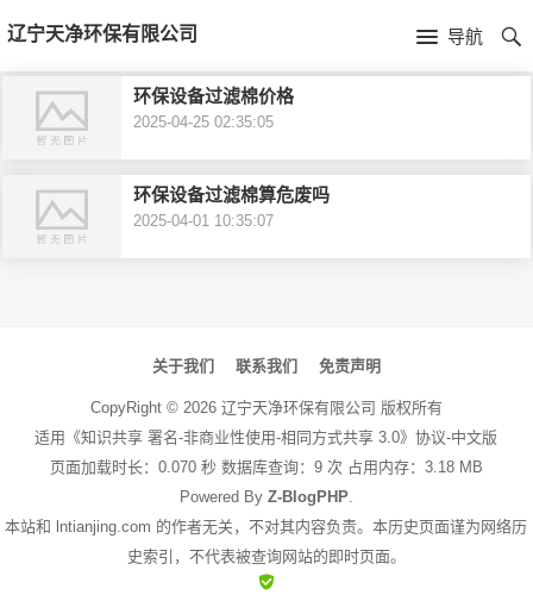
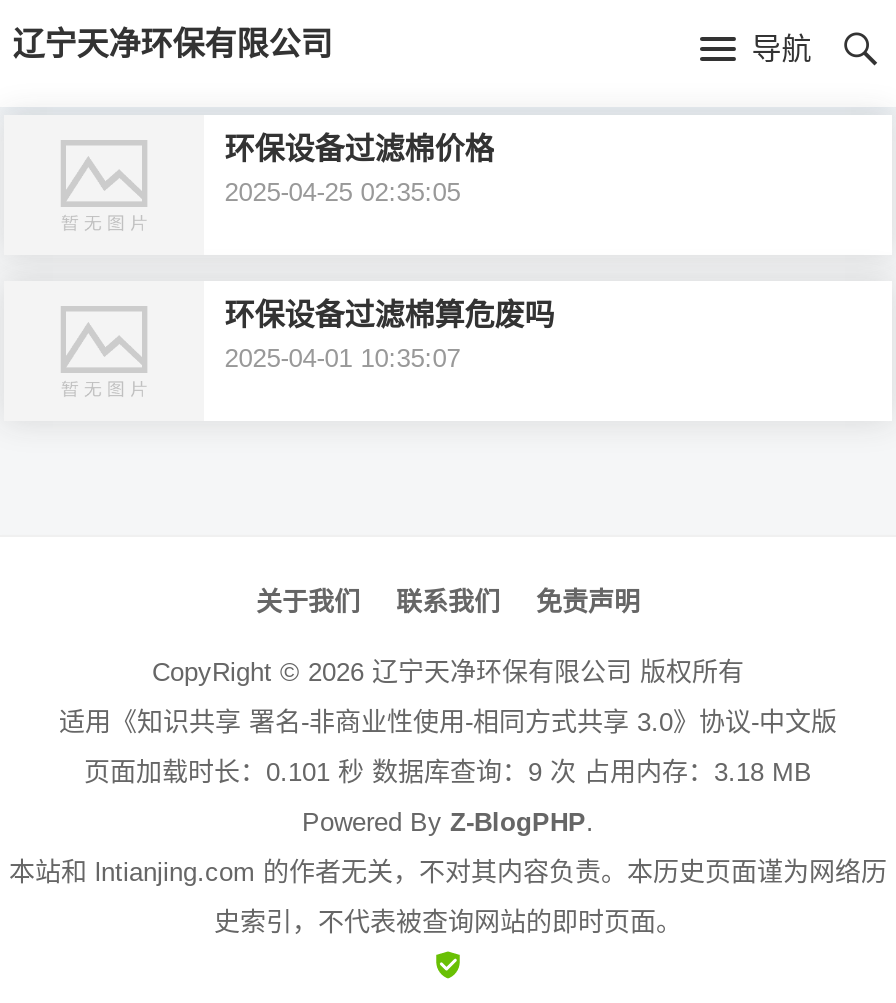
[50,458,483,476] 页面加载时长：0.070 秒 数据库查询：9 次 占用内存：3.18 MB -> [84,757,812,787] 页面加载时长：0.101 秒 数据库查询：9 次 占用内存：3.18 MB

